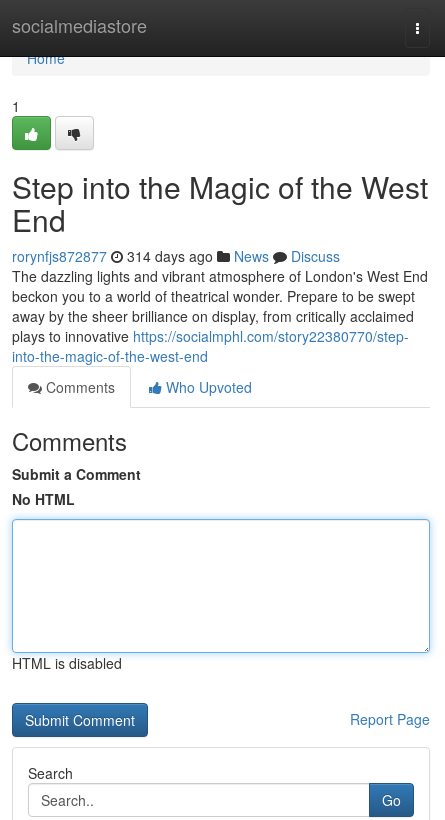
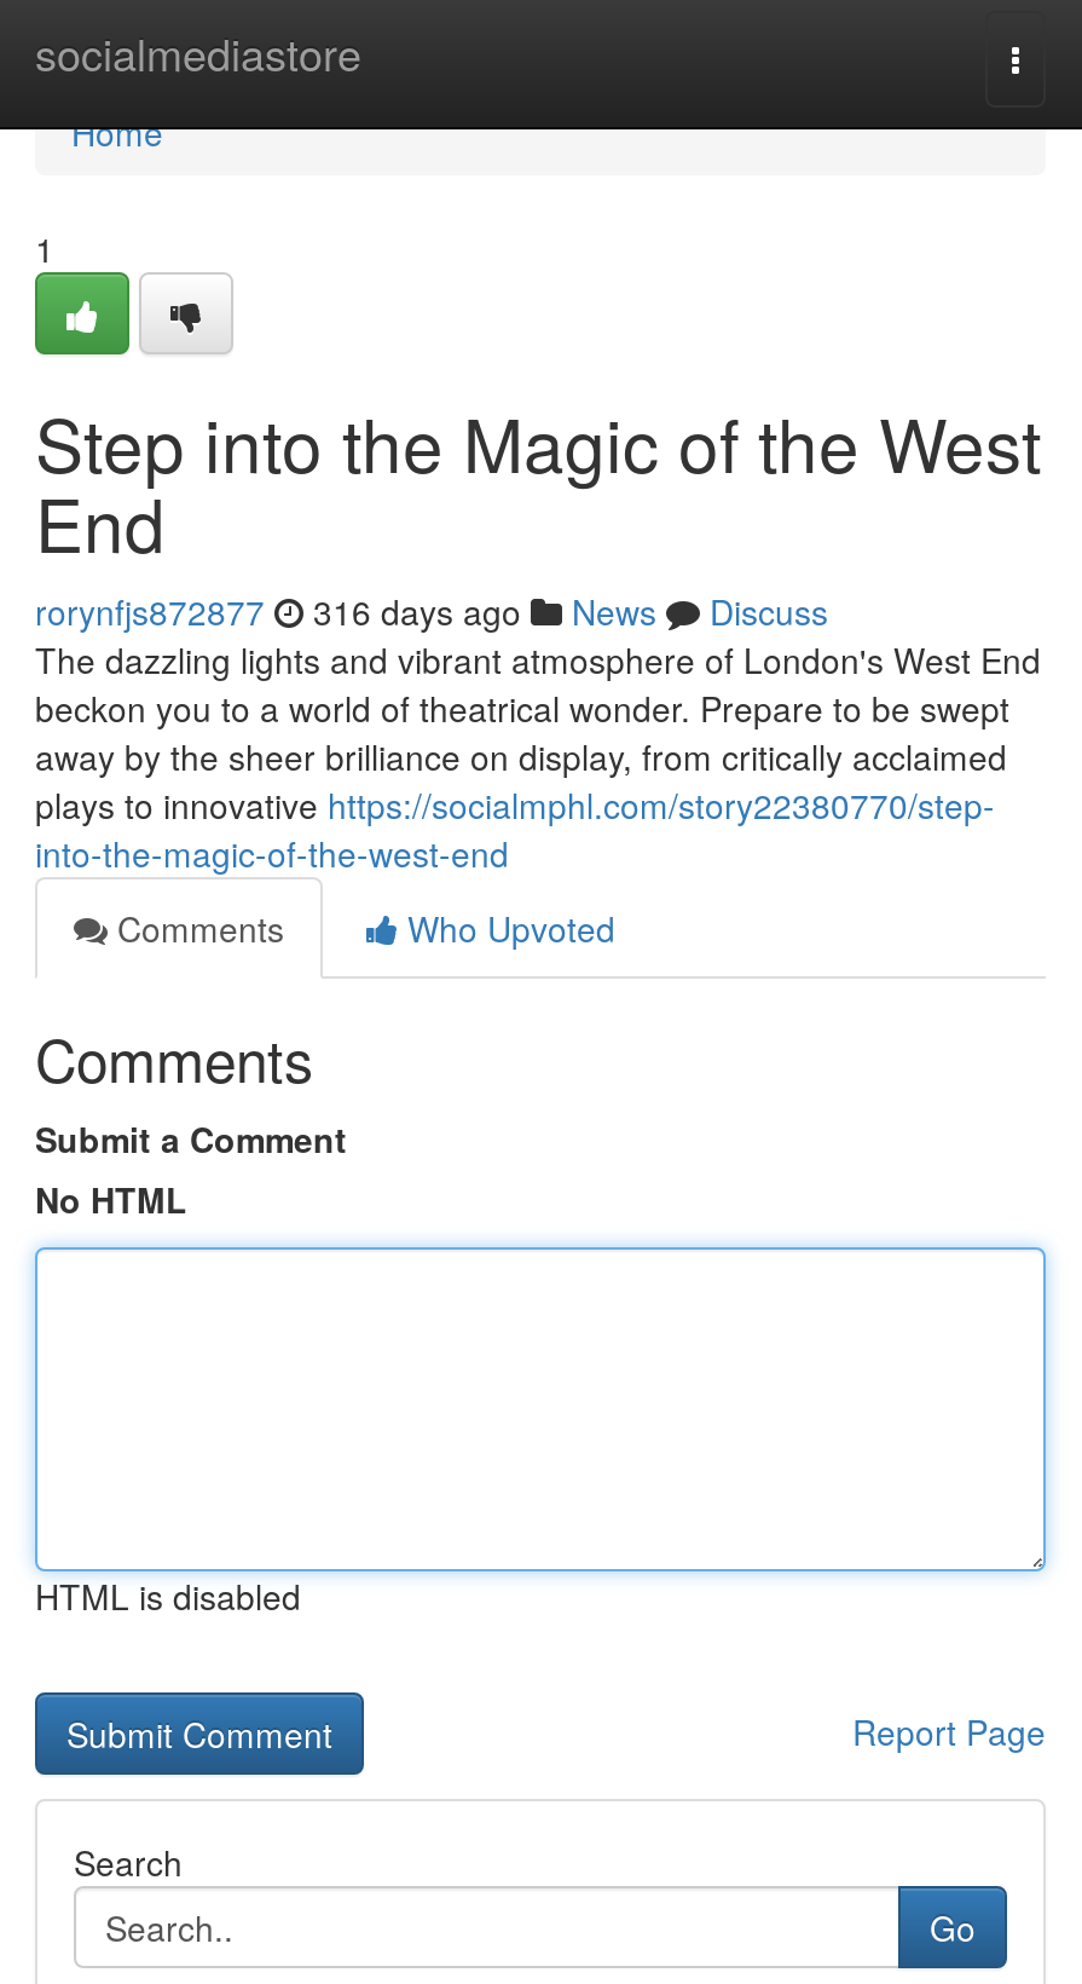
[12,246,340,266] rorynfjs872877 314 days ago News Discuss -> [35,587,828,635] rorynfjs872877 316 days ago News Discuss

